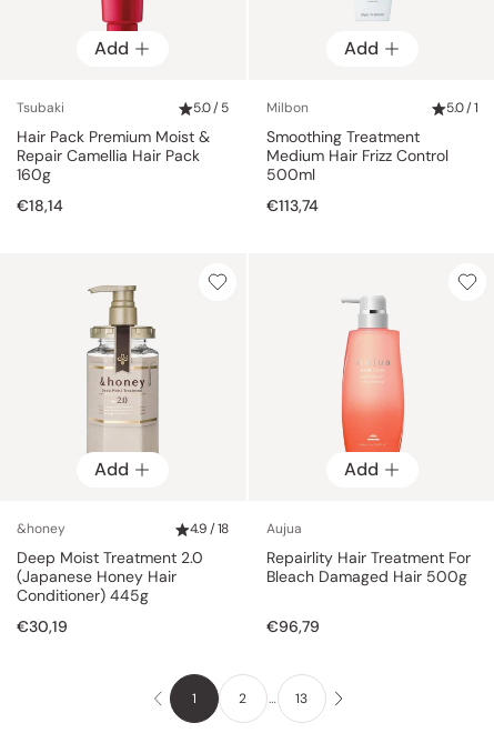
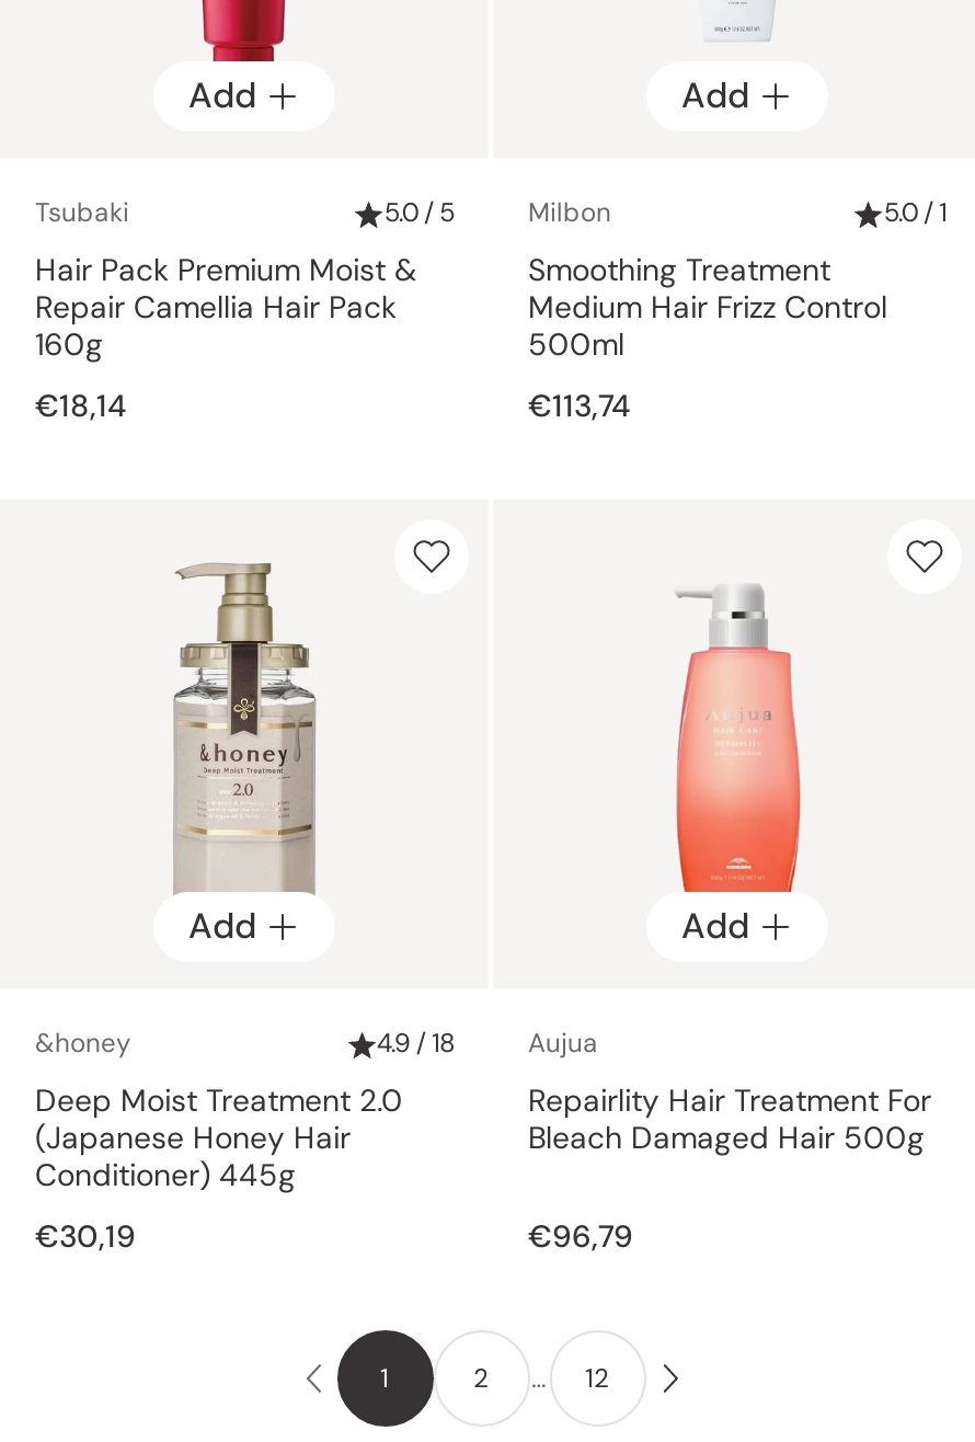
[295,690,308,707] 13 -> [585,1361,609,1396] 12

